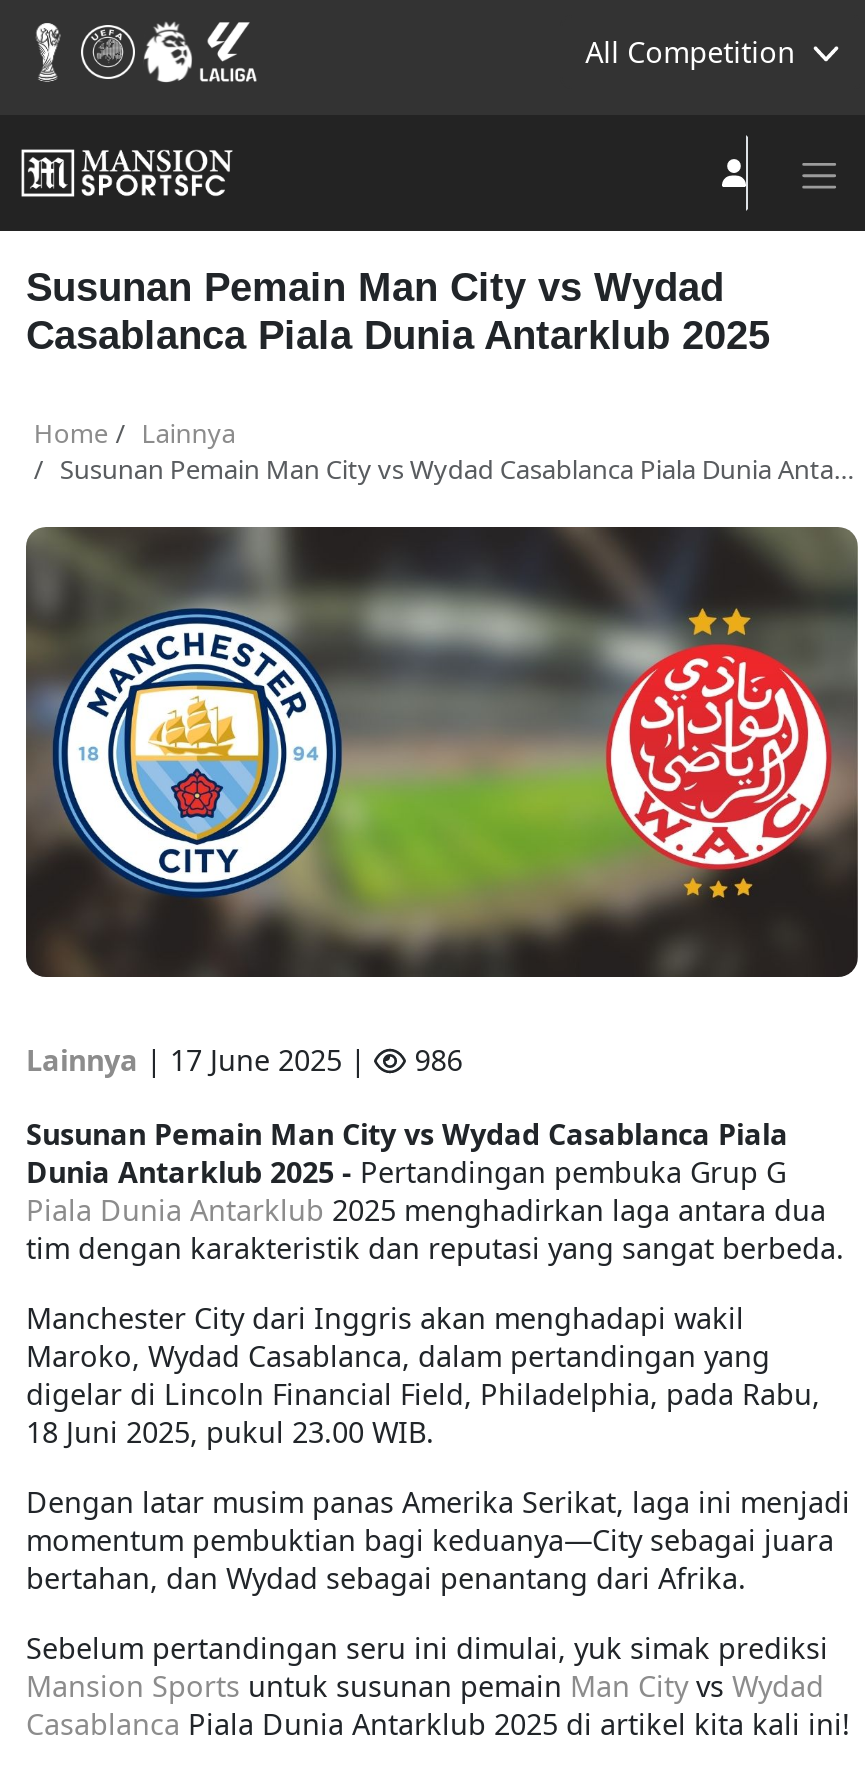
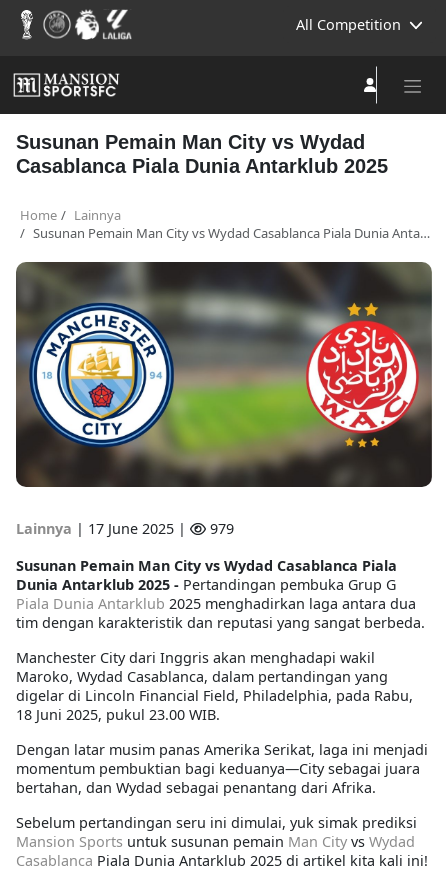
[406,1042,462,1080] 986 -> [206,519,234,538] 979

